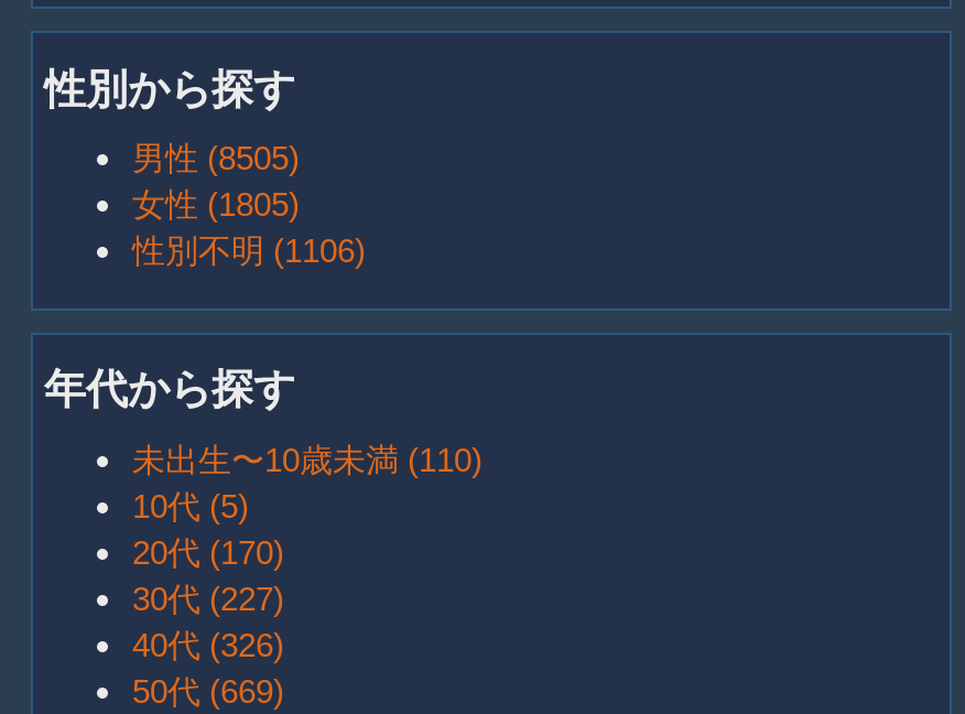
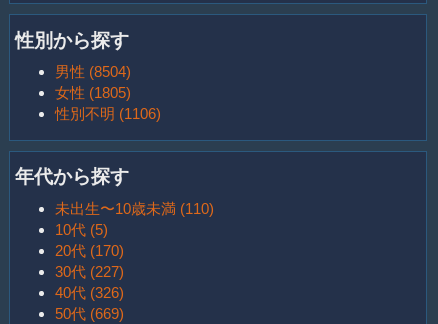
[132,139,300,177] 男性 (8505) -> [55,63,131,80] 男性 (8504)

